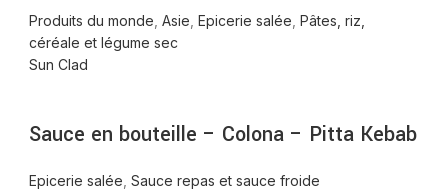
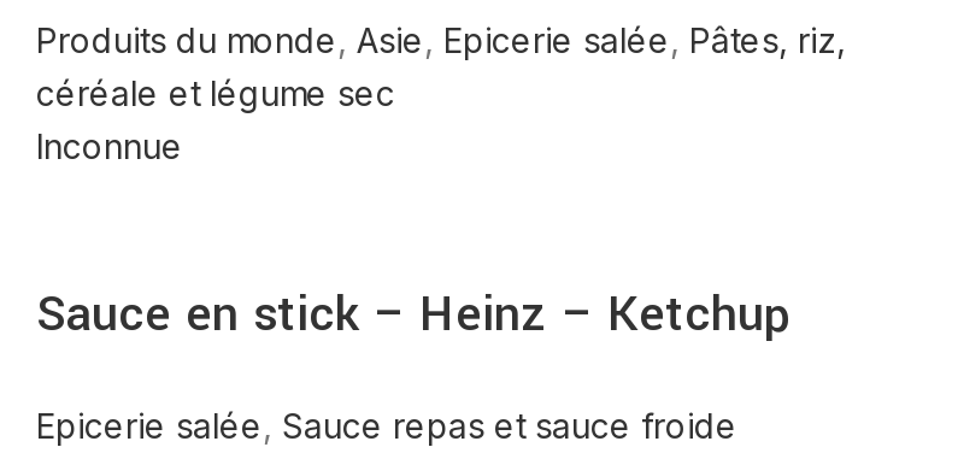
[29,56,88,73] Sun Clad -> [36,125,183,166] Inconnue
[29,120,417,149] Sauce en bouteille – Colona – Pitta Kebab -> [36,279,791,349] Sauce en stick – Heinz – Ketchup

